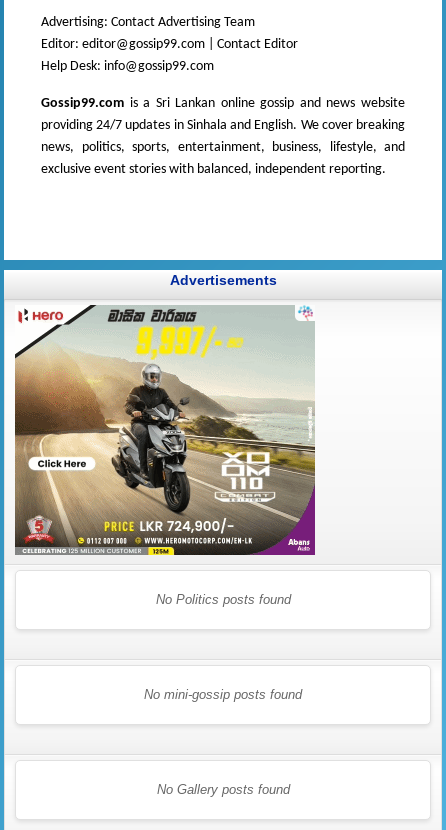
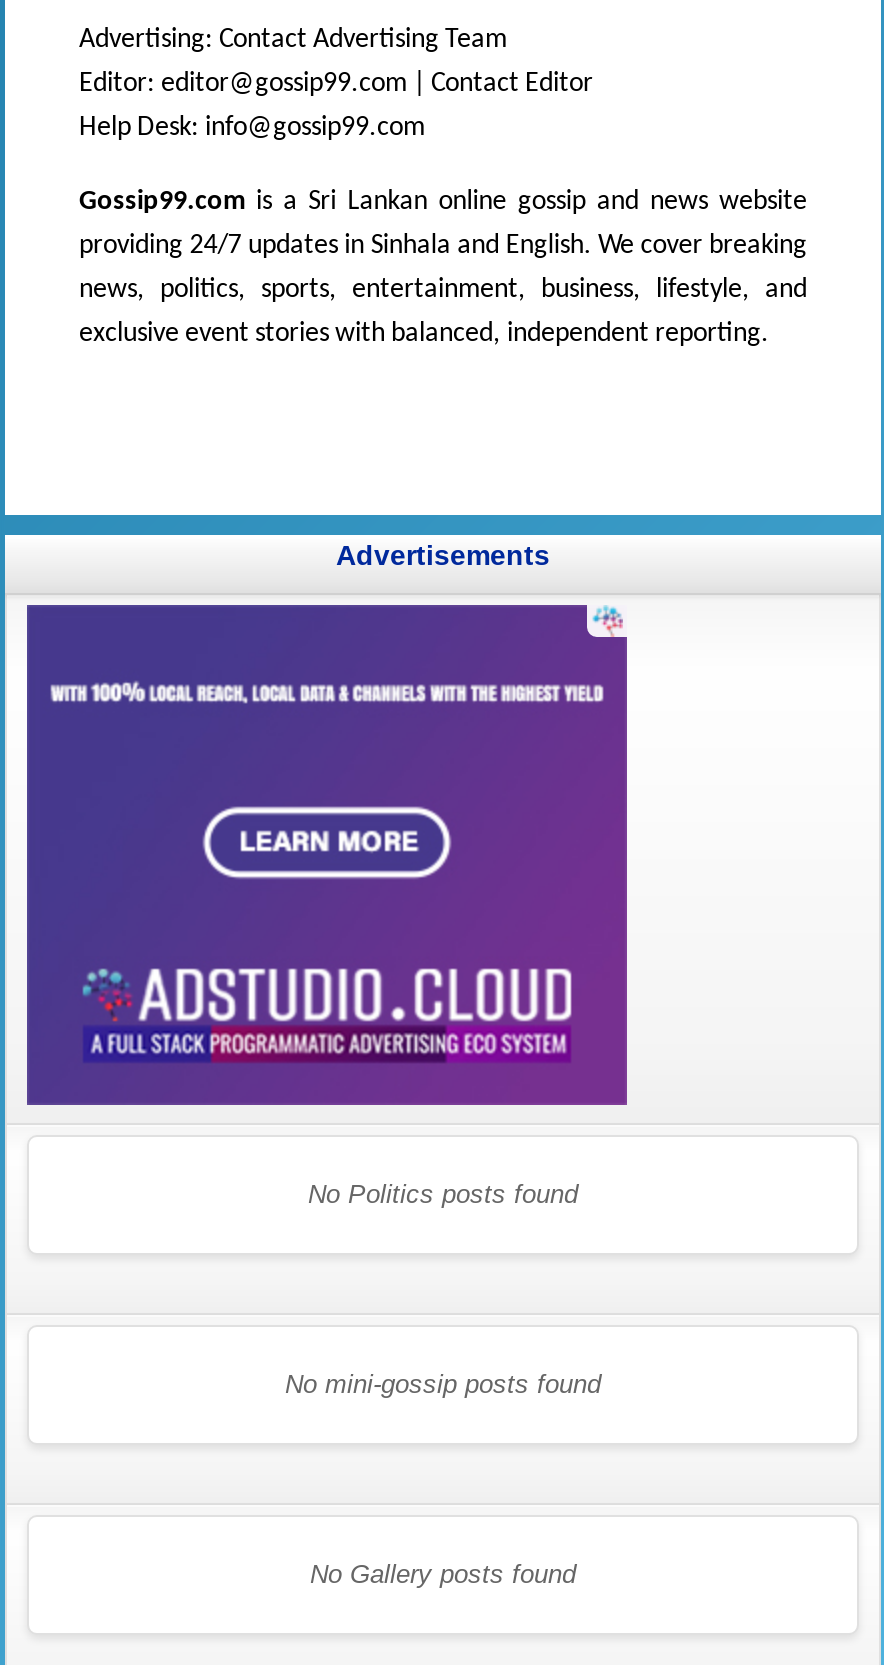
[14,304,316,556] [image] -> [25,603,629,1107] [image]

